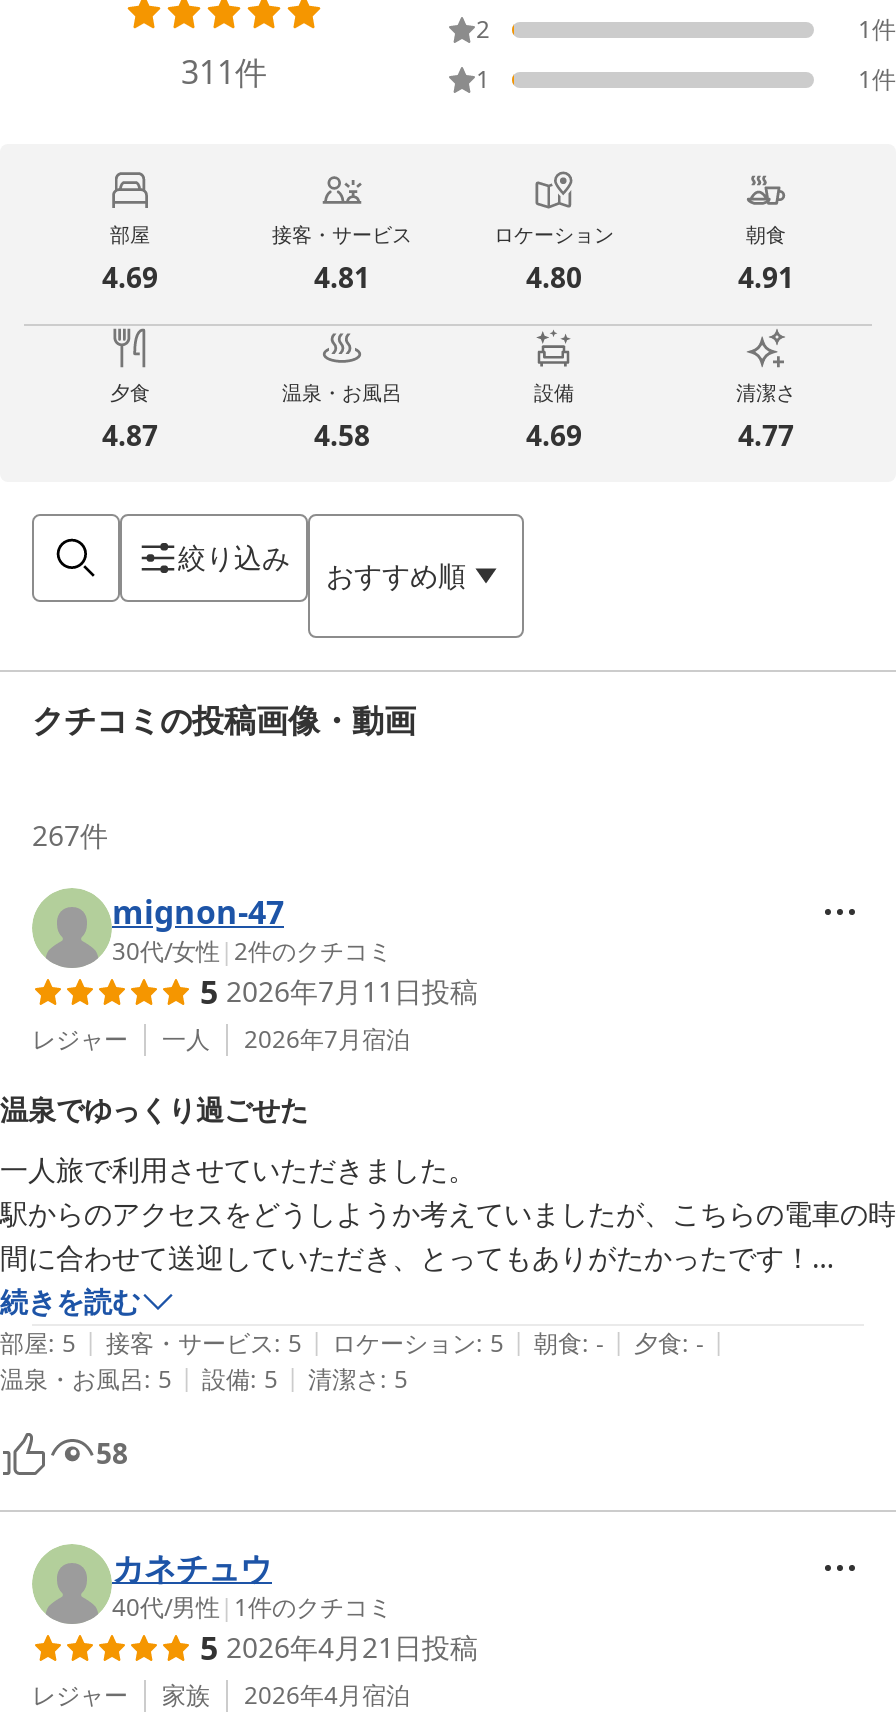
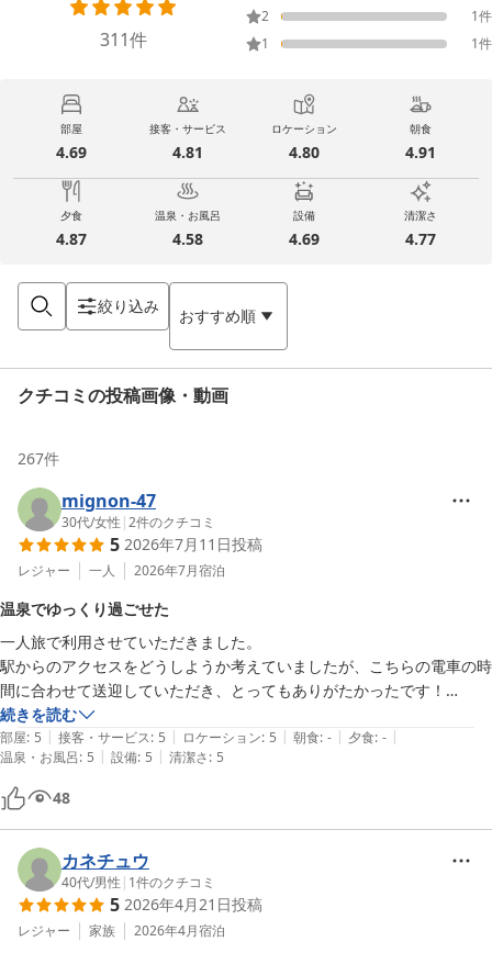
[96,1434,128,1472] 58 -> [53,787,70,808] 48

